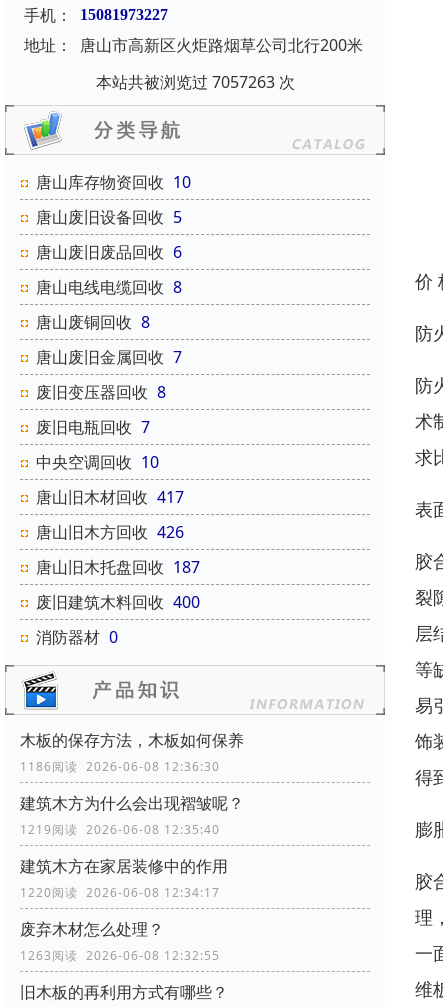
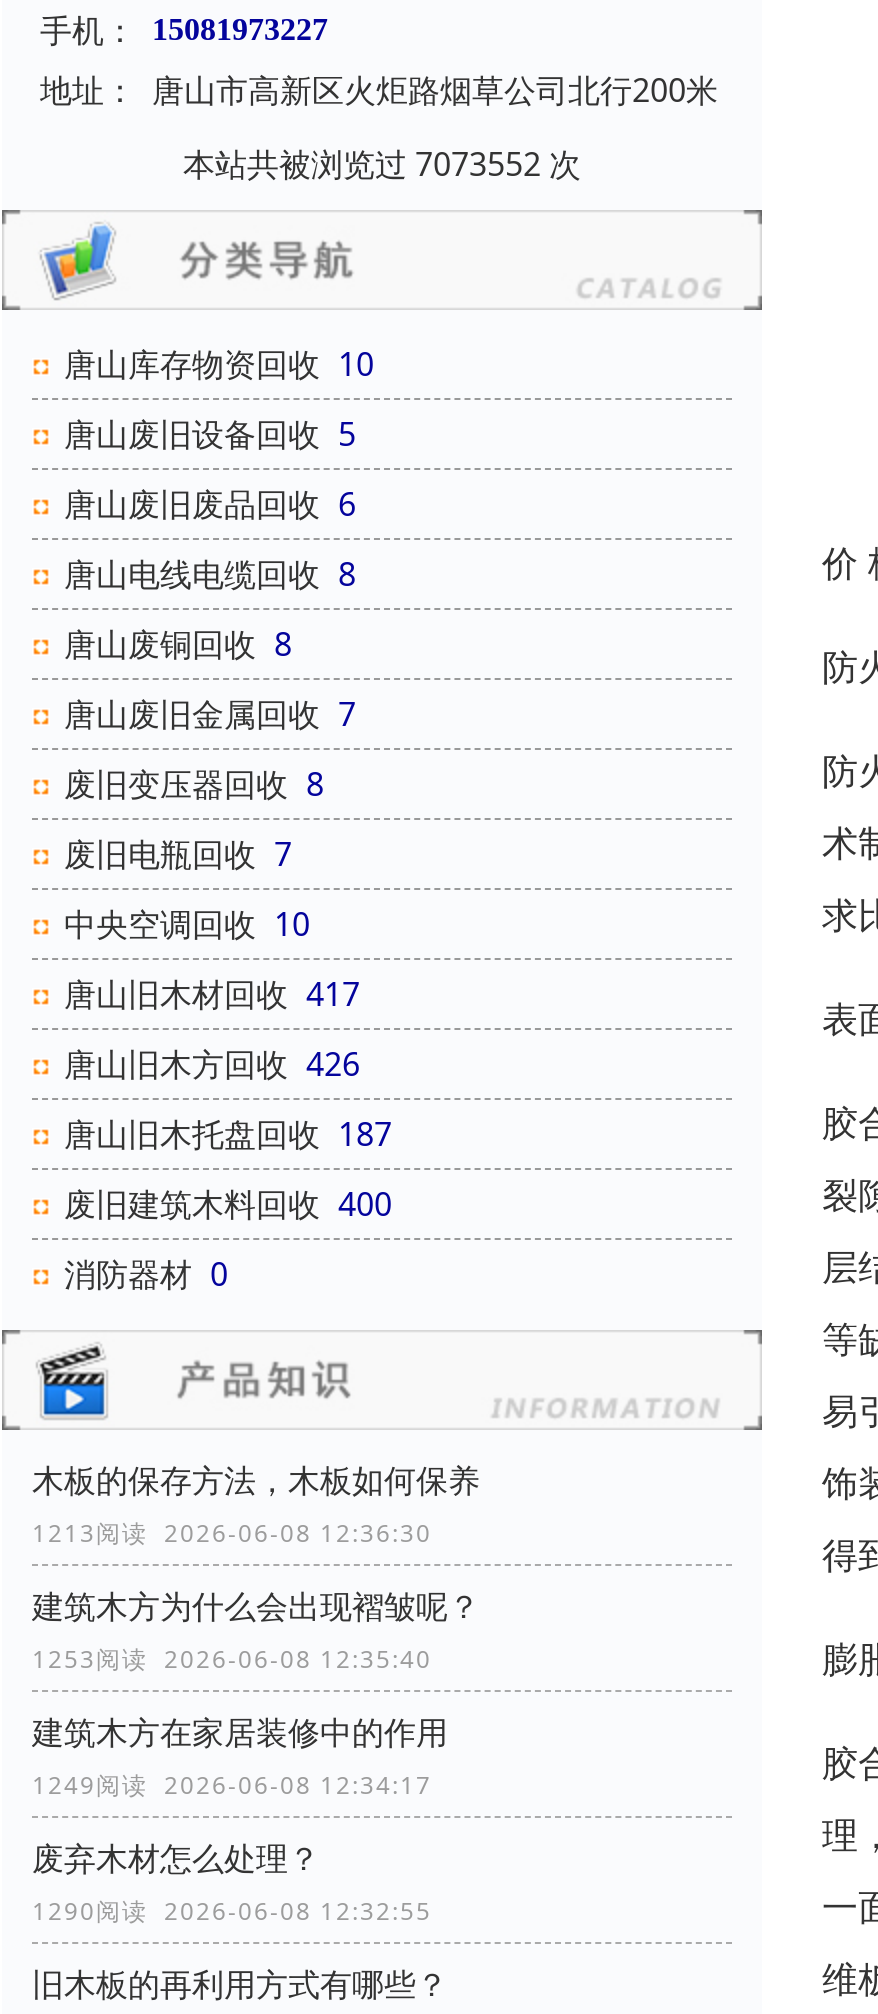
[95,71,294,93] 本站共被浏览过 7057263 次 -> [183,142,581,186] 本站共被浏览过 7073552 次
[20,758,220,775] 1186阅读 2026-06-08 12:36:30 -> [32,1516,432,1550] 1213阅读 2026-06-08 12:36:30
[20,821,220,838] 1219阅读 2026-06-08 12:35:40 -> [32,1642,432,1676] 1253阅读 2026-06-08 12:35:40
[20,884,220,901] 1220阅读 2026-06-08 12:34:17 -> [32,1768,432,1802] 1249阅读 2026-06-08 12:34:17
[20,947,220,964] 1263阅读 2026-06-08 12:32:55 -> [32,1894,432,1928] 1290阅读 2026-06-08 12:32:55

